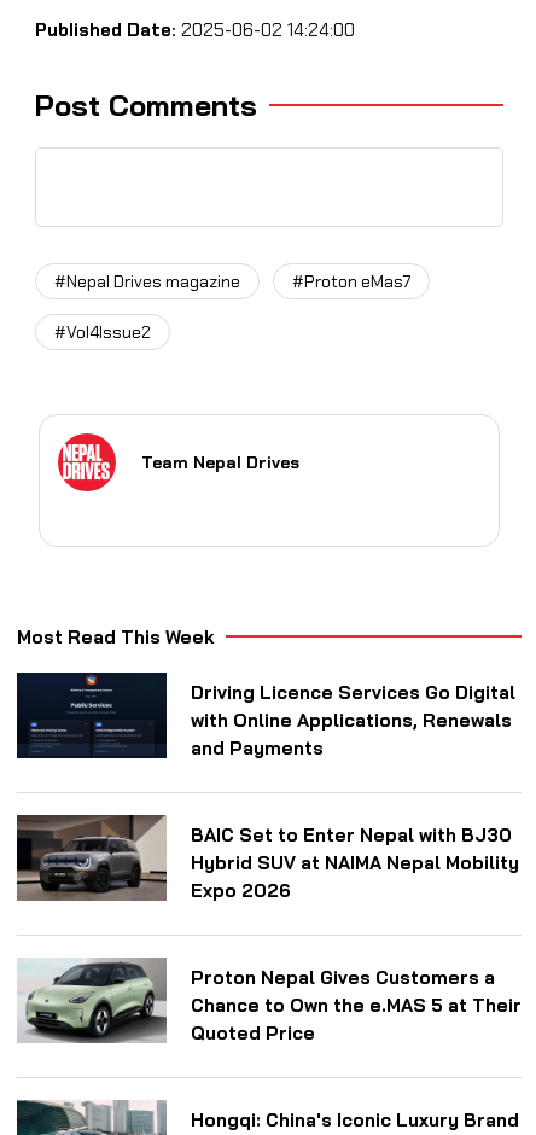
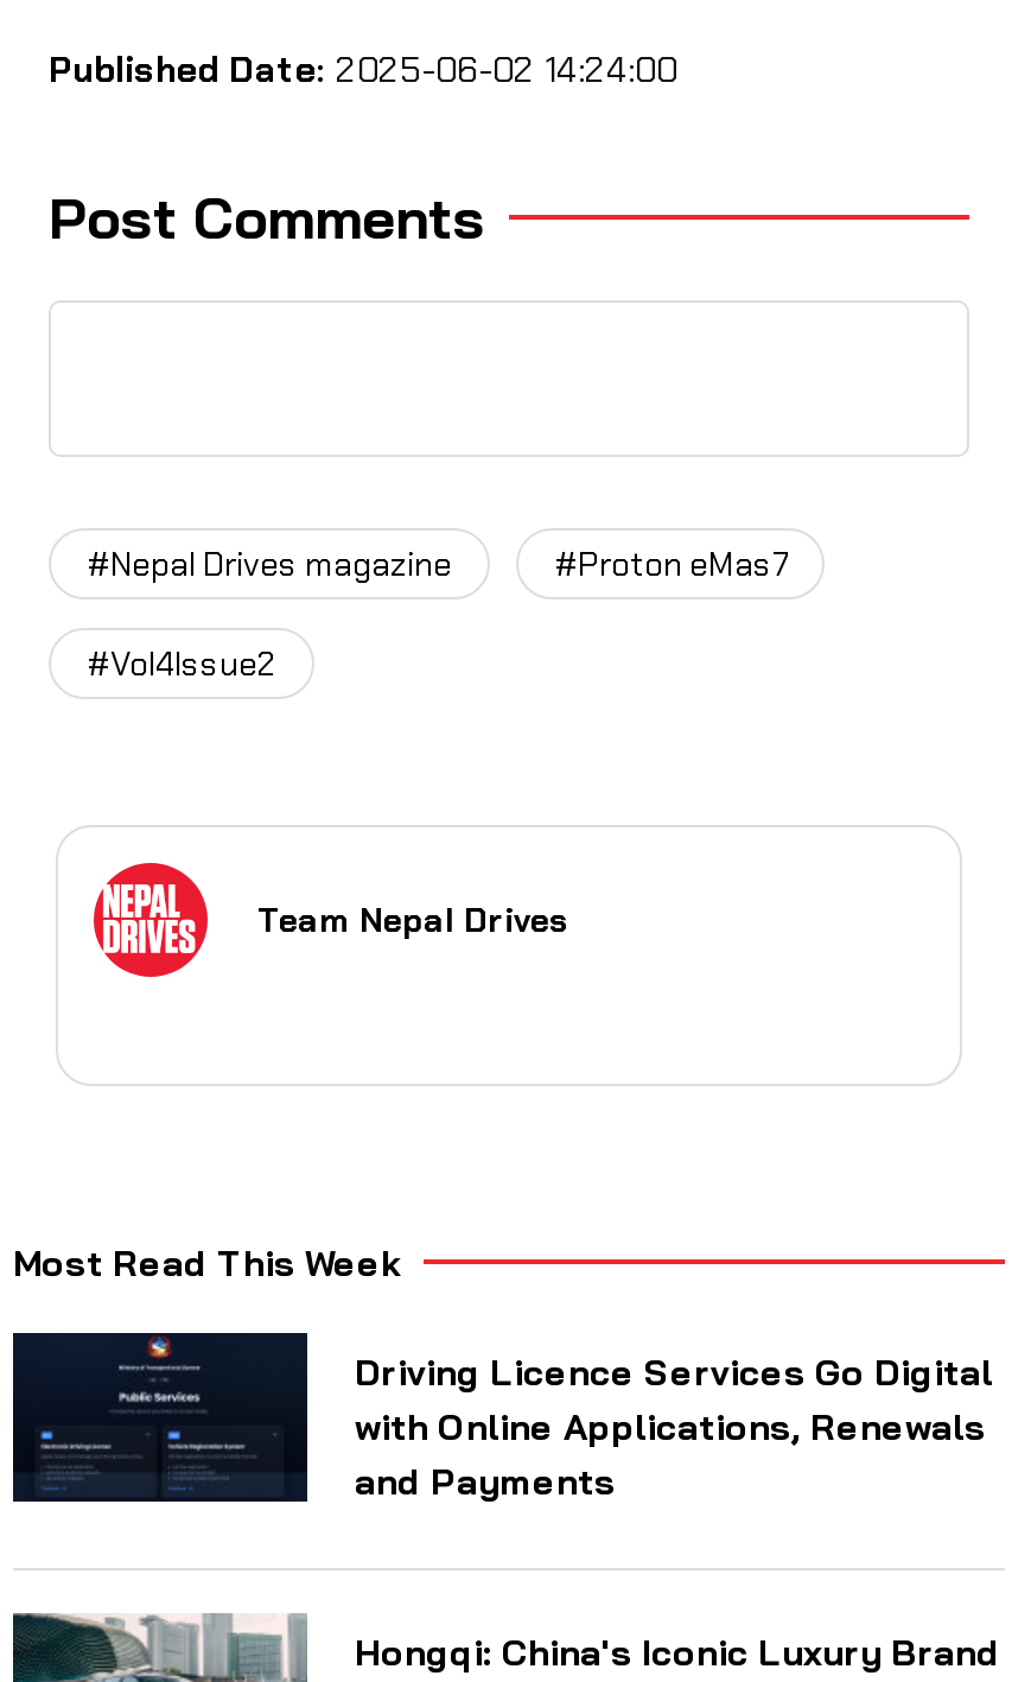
[16,814,519,902] [image] | BAIC Set to Enter Nepal with BJ30 | Hybrid SUV at NAIMA Nepal Mobility | Expo 2026 -> none
[17,958,522,1044] [image] | Proton Nepal Gives Customers a | Chance to Own the e.MAS 5 at Their | Quoted Price -> none

